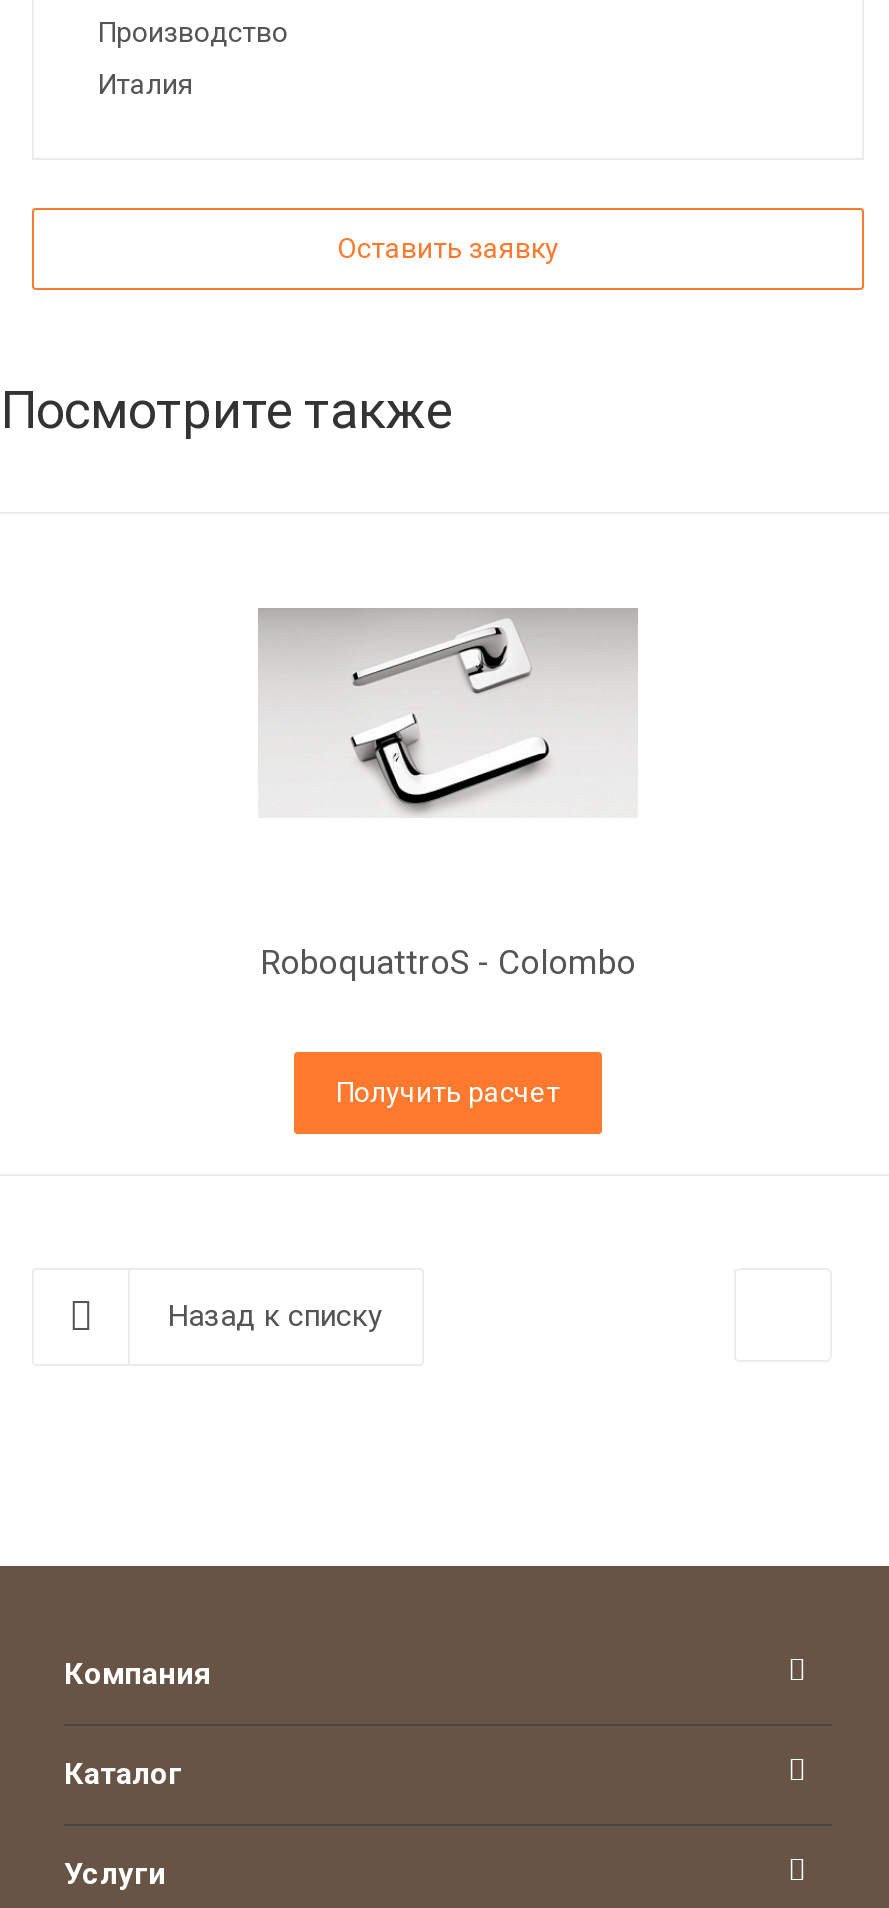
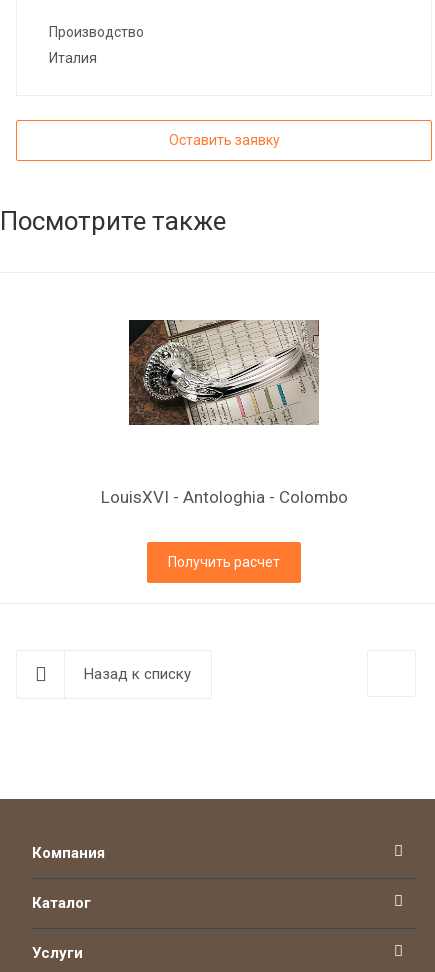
[258,608,636,818] [image] -> [128,320,319,426] [image]
[260,943,636,983] RoboquattroS - Colombo -> [100,487,347,507] LouisXVI - Antologhia - Colombo

